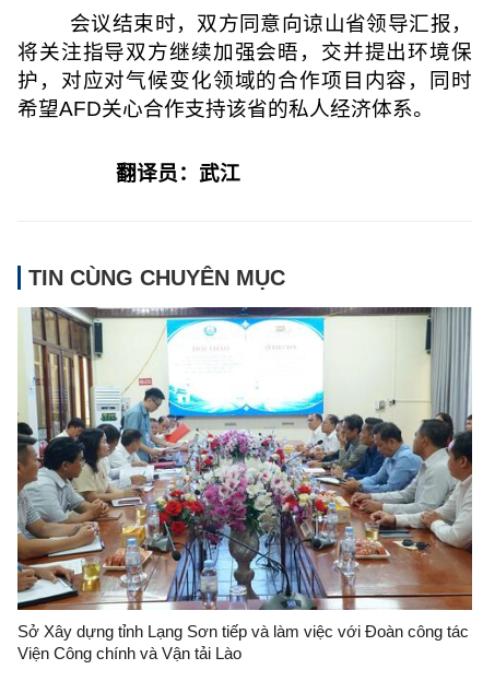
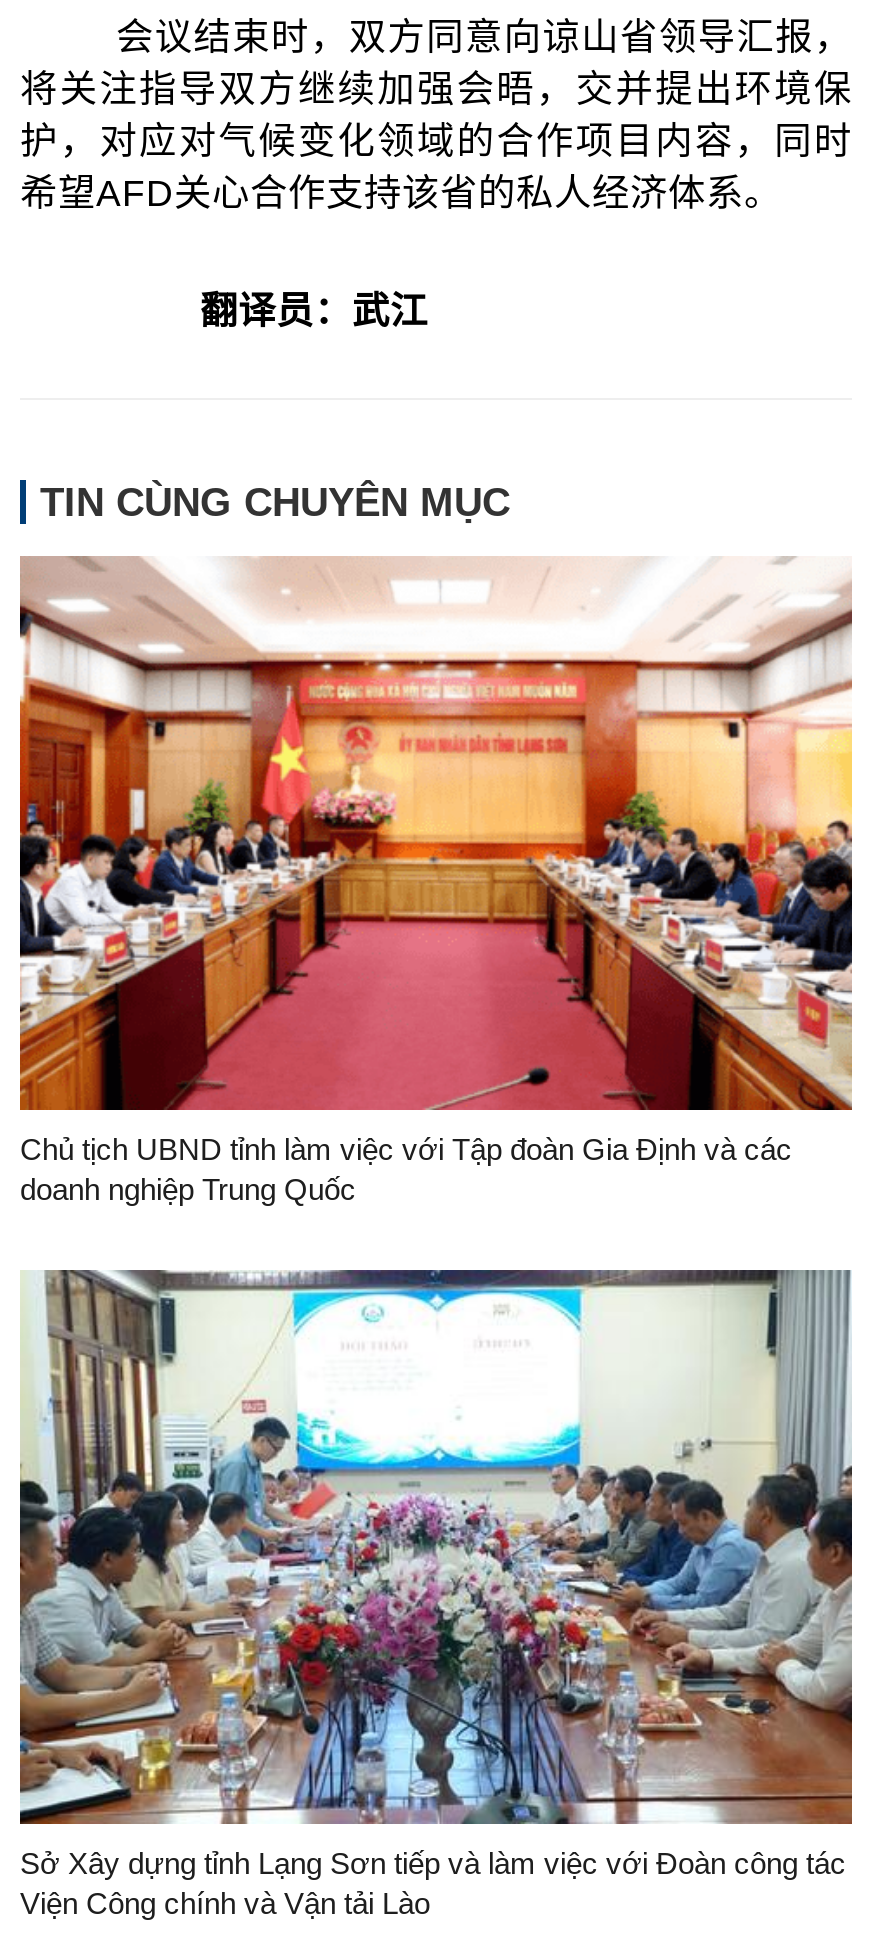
none -> [18,556,854,1206] [image] | Chủ tịch UBND tỉnh làm việc với Tập đoàn Gia Định và các | doanh nghiệp Trung Quốc

